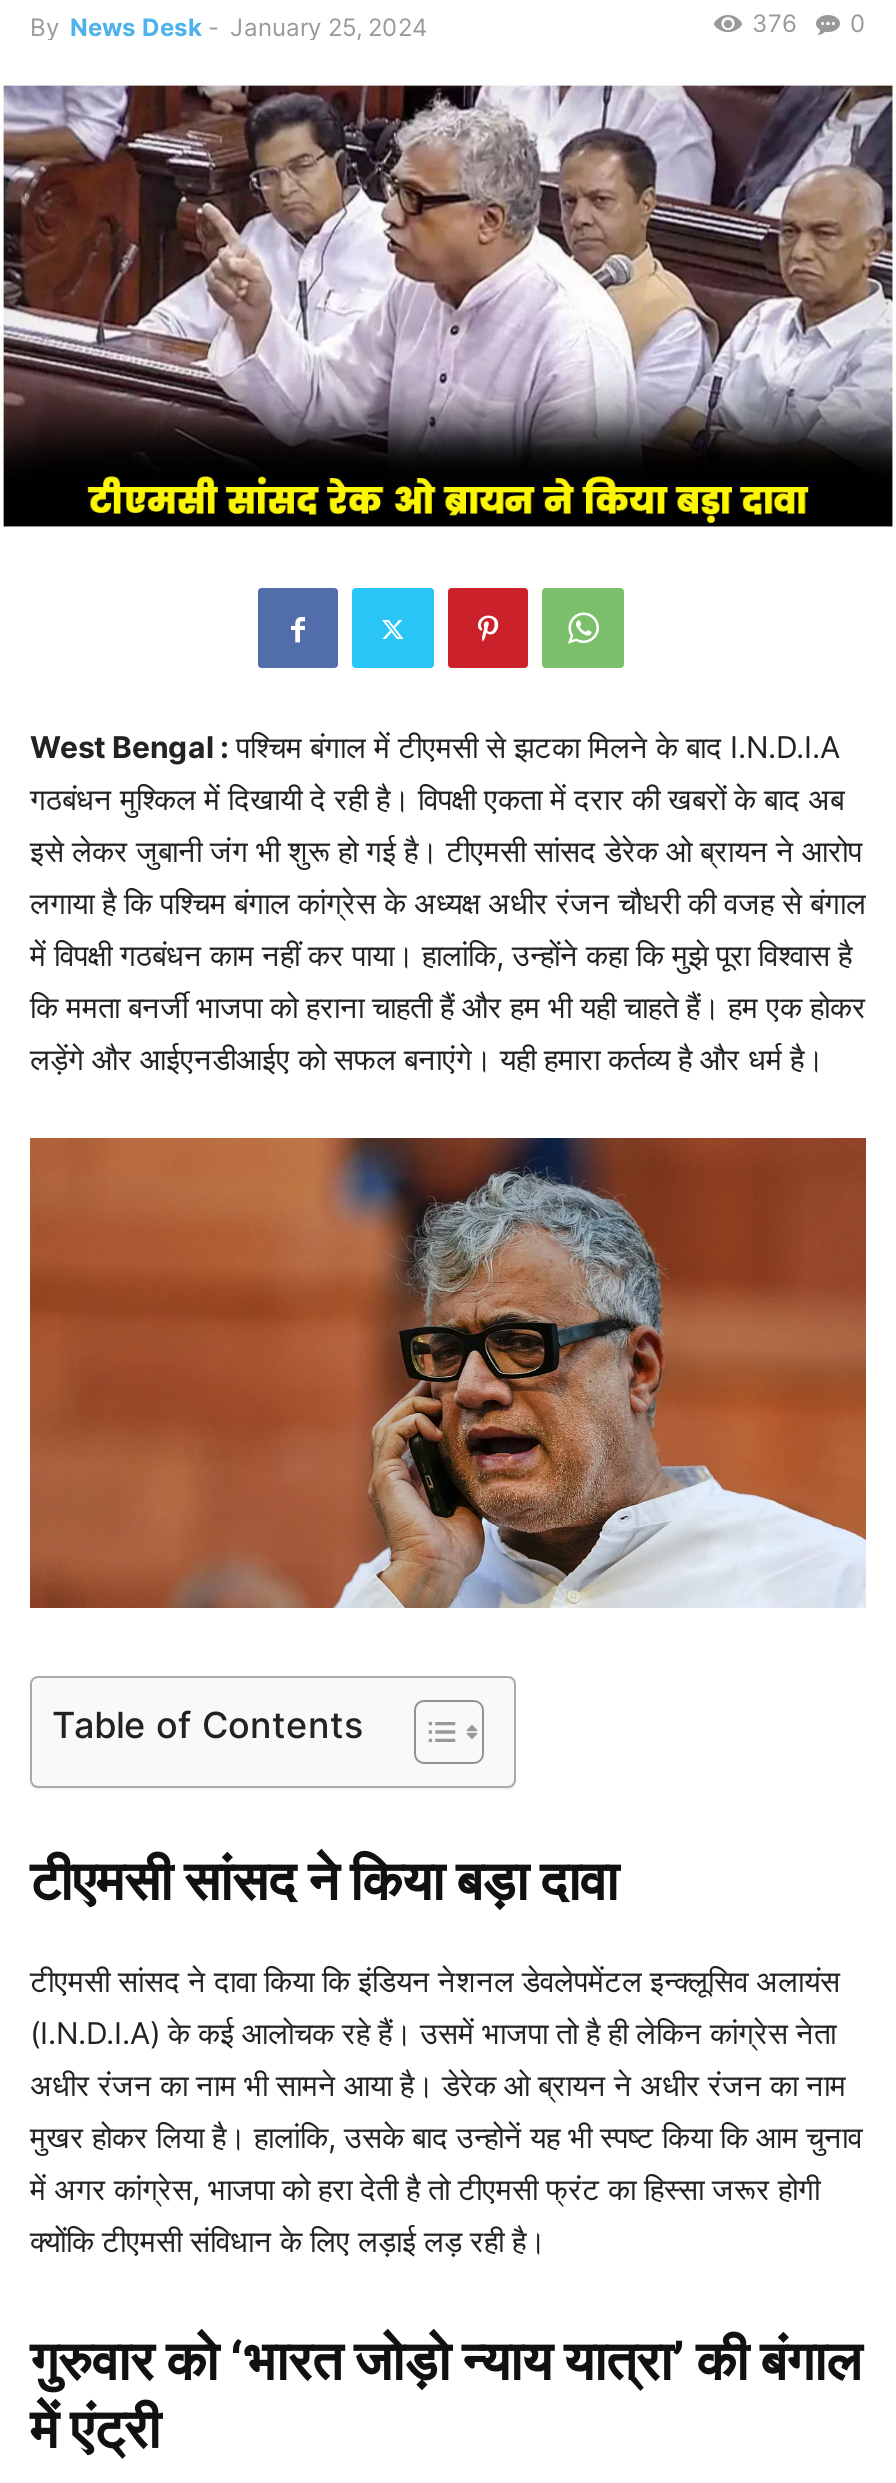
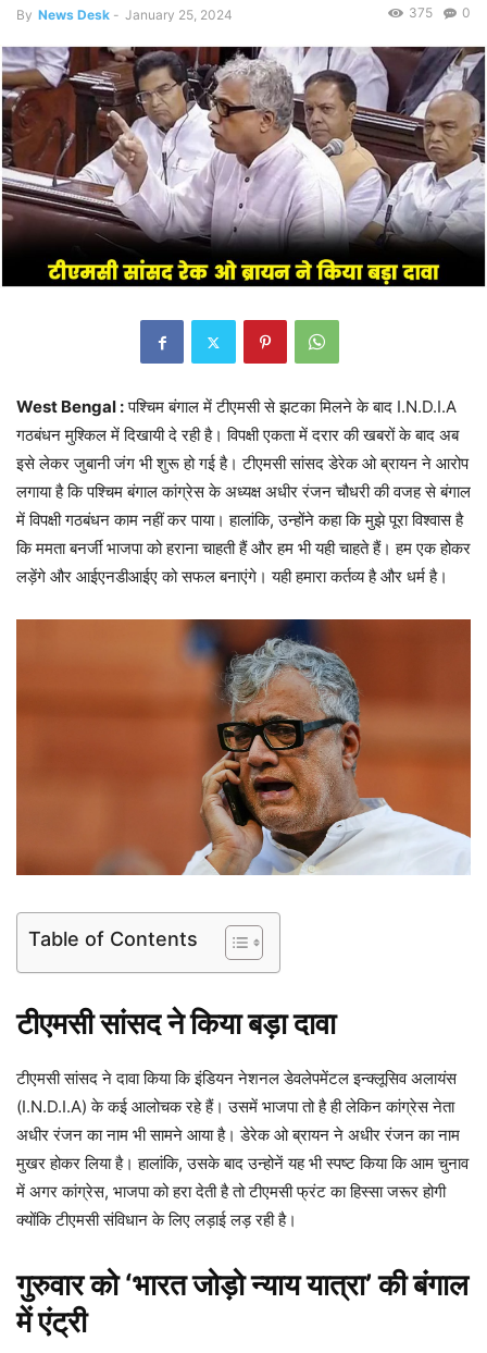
[752,8,866,38] 376 0 -> [409,4,471,21] 375 0

